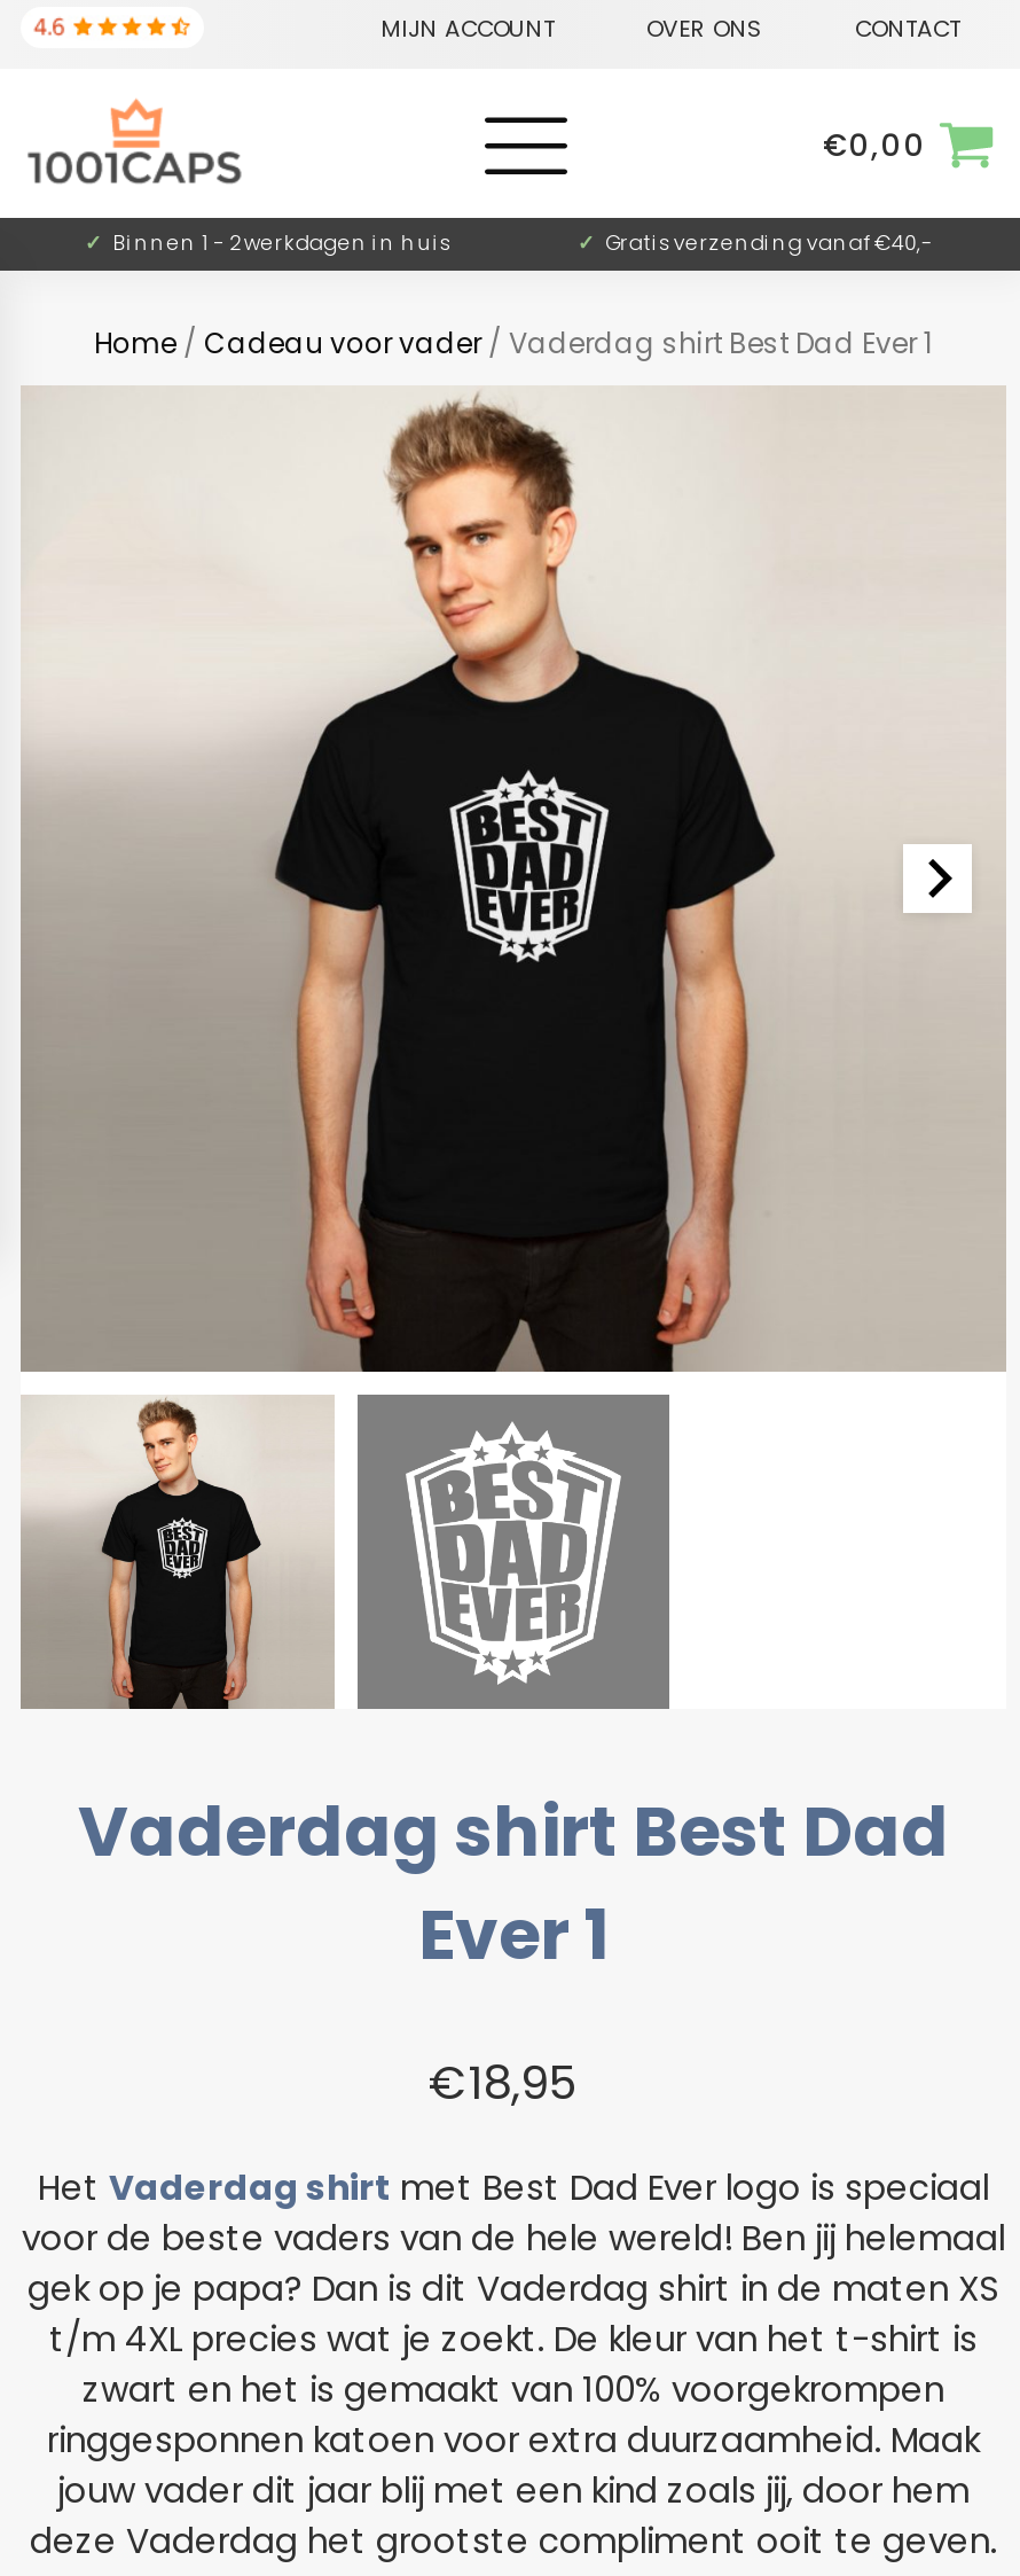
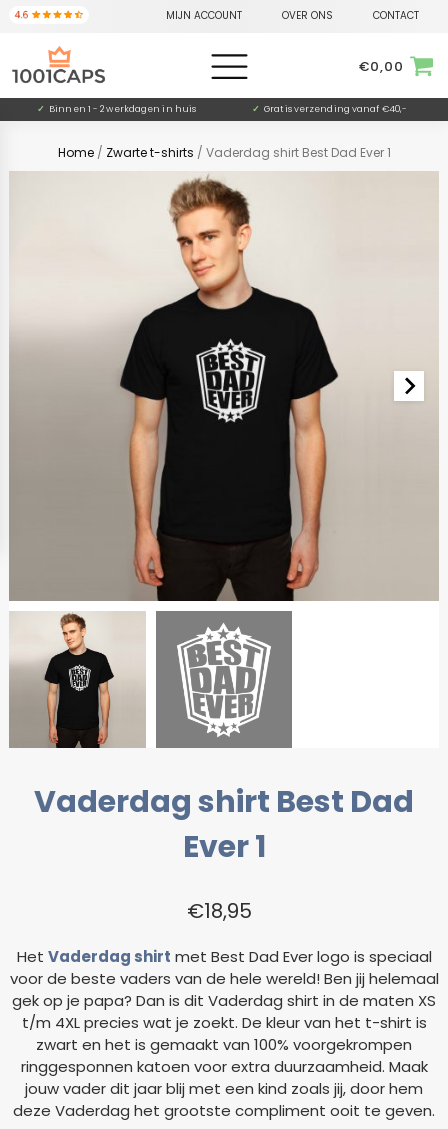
[94,324,933,363] Home / Cadeau voor vader / Vaderdag shirt Best Dad Ever 1 -> [57,144,390,161] Home / Zwarte t-shirts / Vaderdag shirt Best Dad Ever 1

